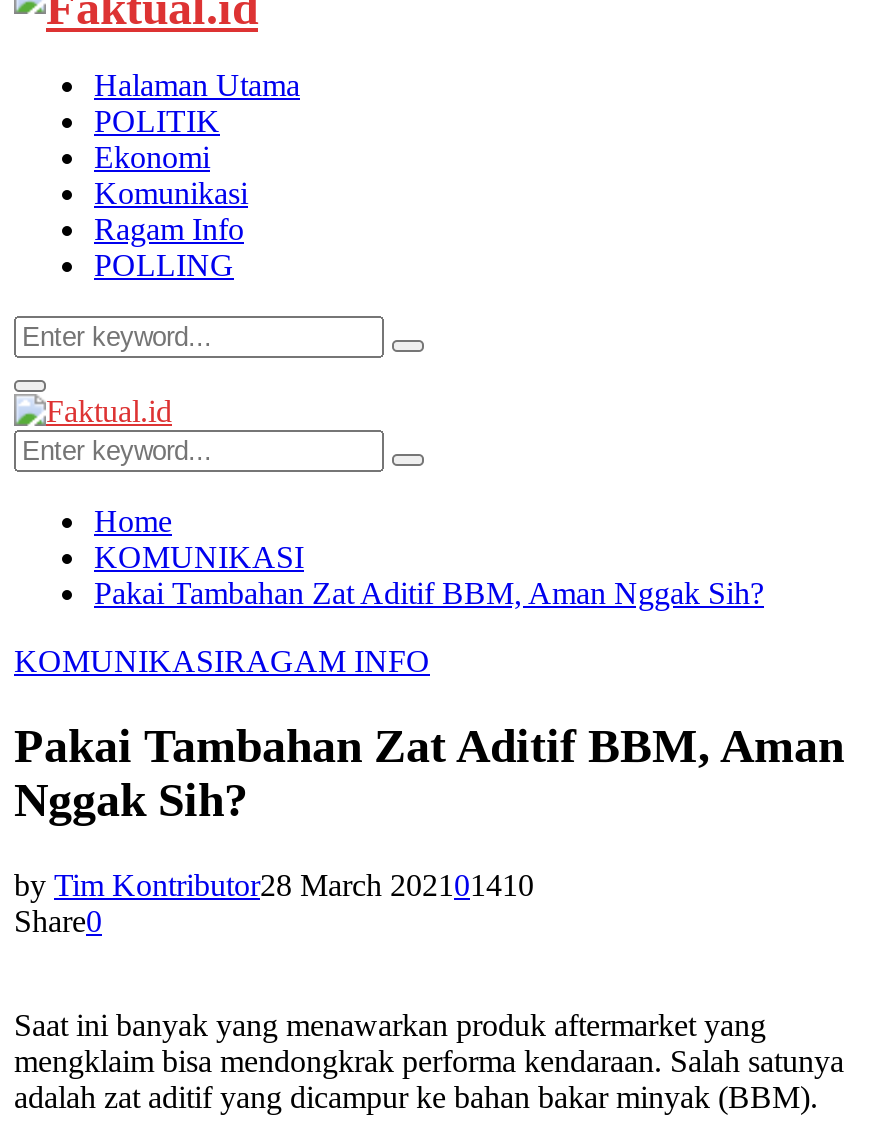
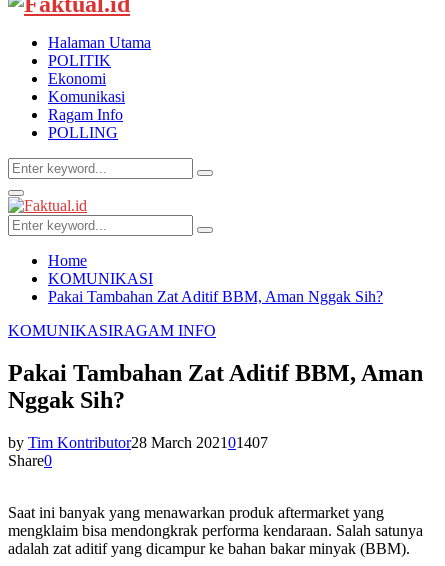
[14,868,534,902] by Tim Kontributor28 March 2021 01410 -> [8,434,268,451] by Tim Kontributor28 March 2021 01407

